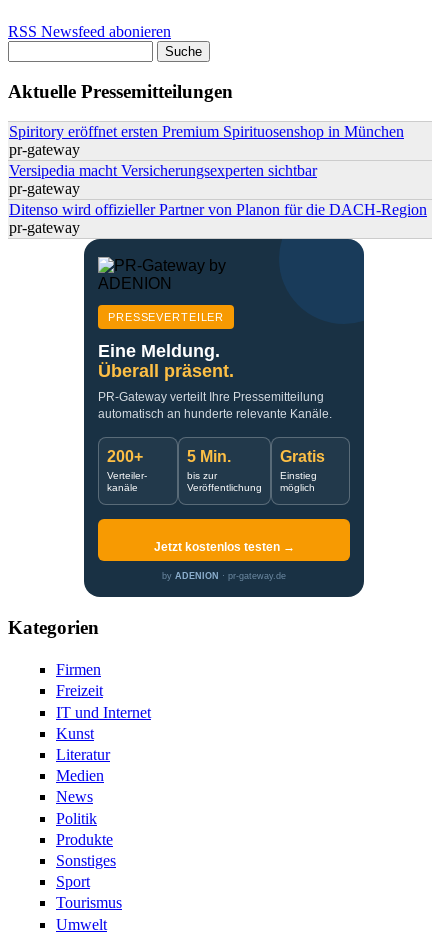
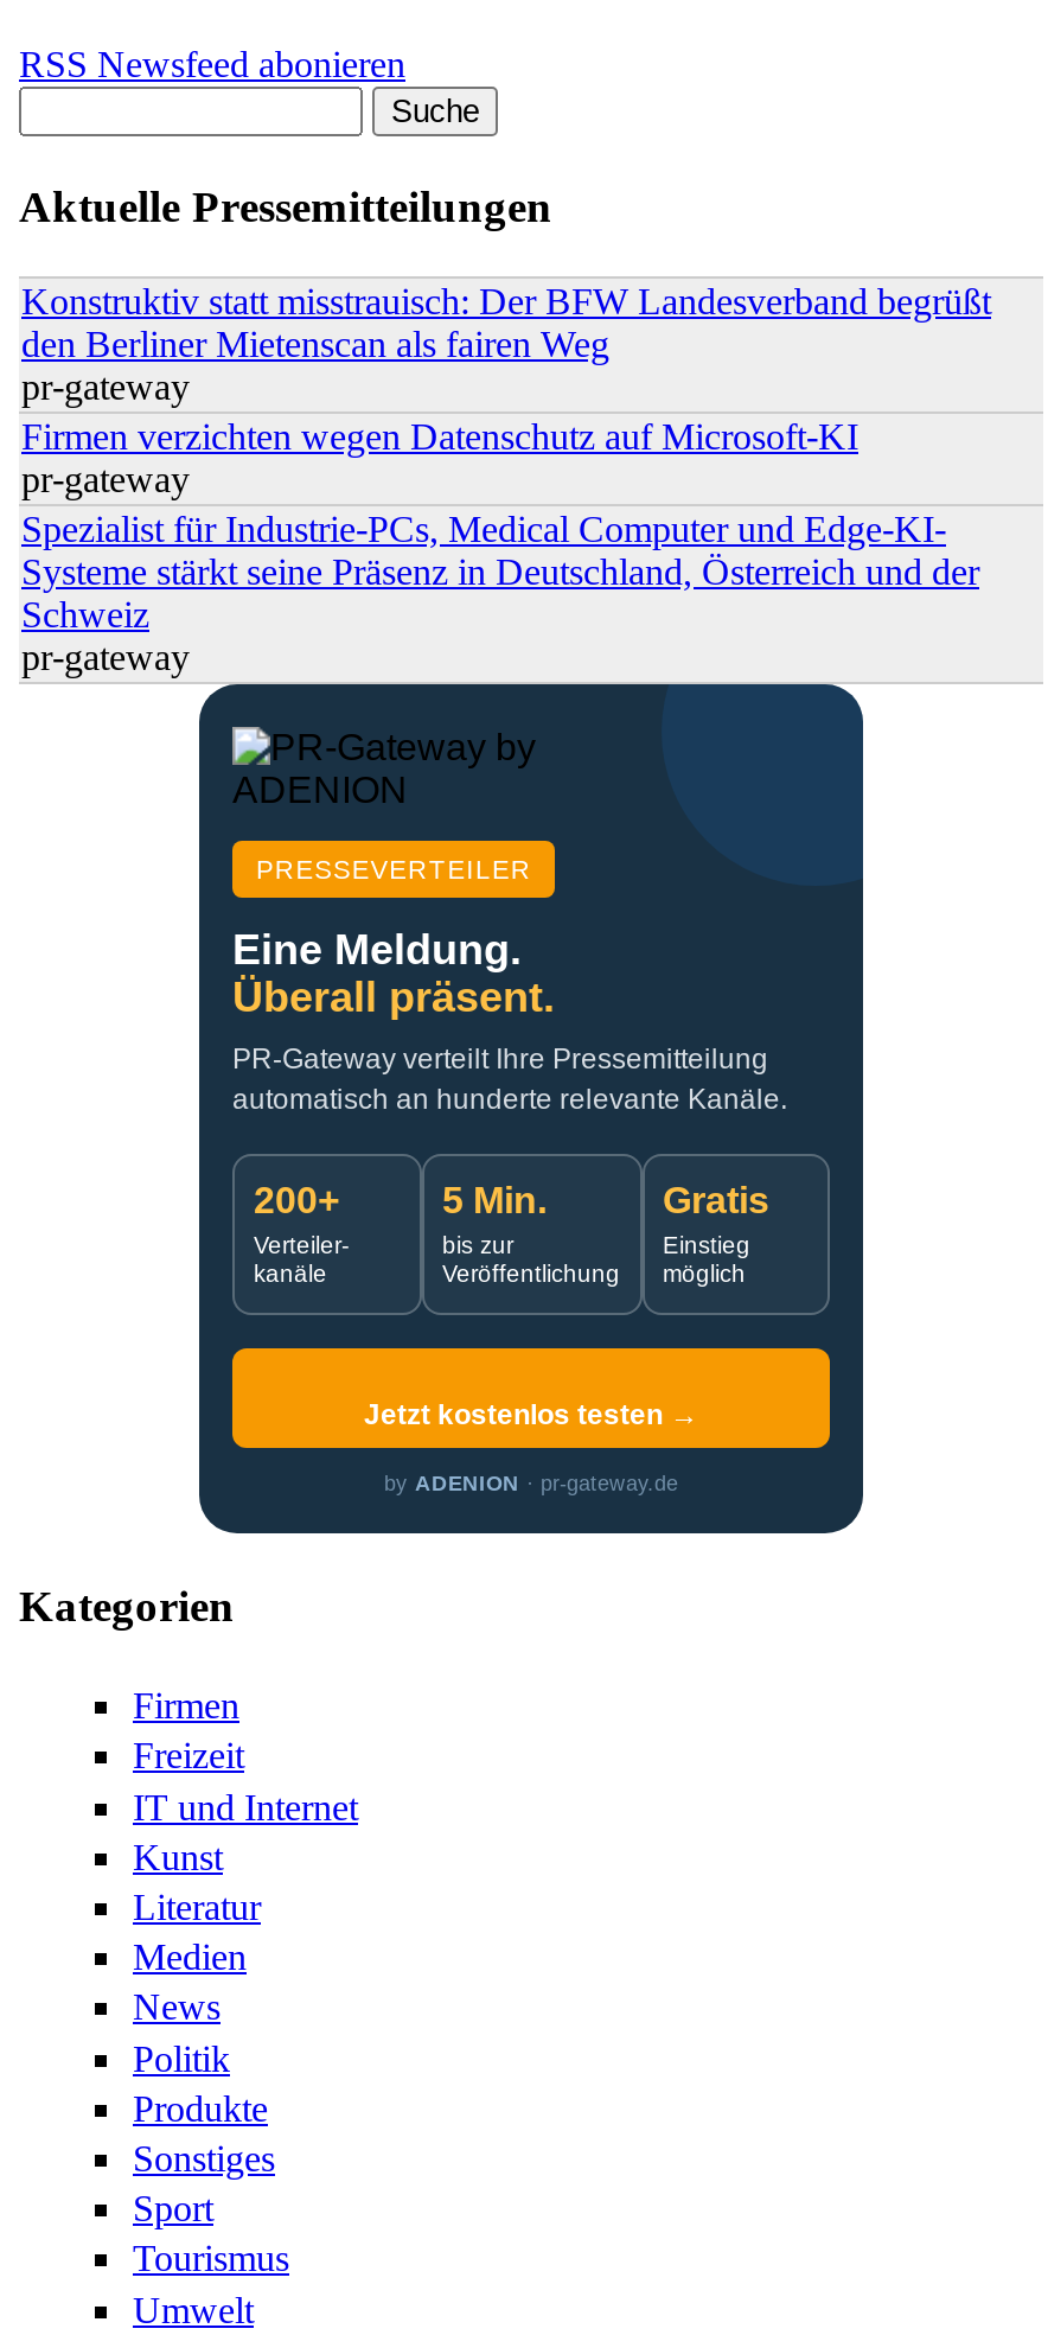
[9,123,404,140] Spiritory eröffnet ersten Premium Spirituosenshop in München -> [21,282,991,365] Konstruktiv statt misstrauisch: Der BFW Landesverband begrüßt | den Berliner Mietenscan als fairen Weg
[9,162,317,179] Versipedia macht Versicherungsexperten sichtbar -> [21,417,858,458] Firmen verzichten wegen Datenschutz auf Microsoft-KI
[9,201,427,218] Ditenso wird offizieller Partner von Planon für die DACH-Region -> [21,510,979,635] Spezialist für Industrie-PCs, Medical Computer und Edge-KI- | Systeme stärkt seine Präsenz in Deutschland, Österreich und der | Schweiz

